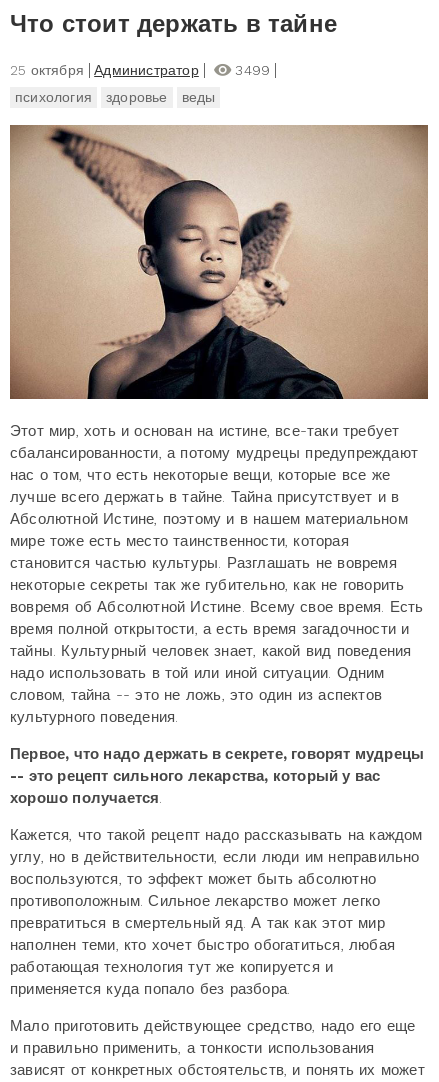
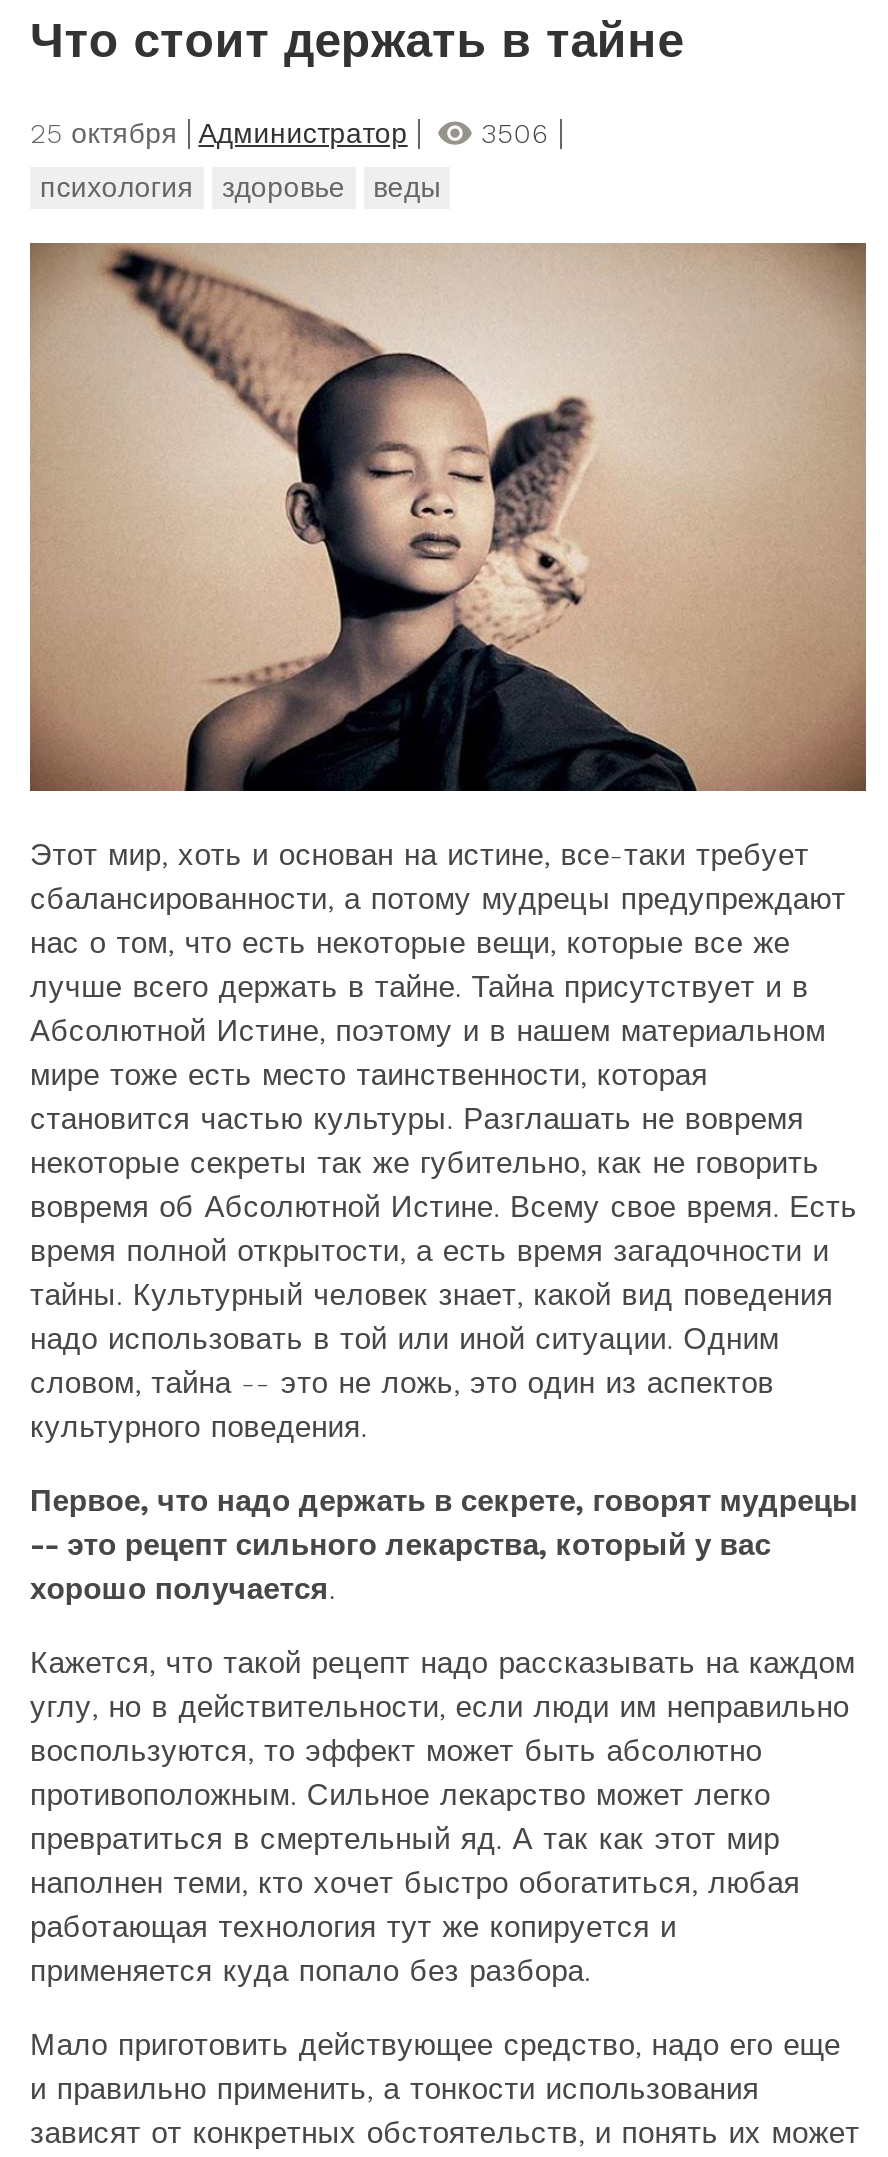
[231,62,270,78] 3499 -> [472,117,550,149] 3506

